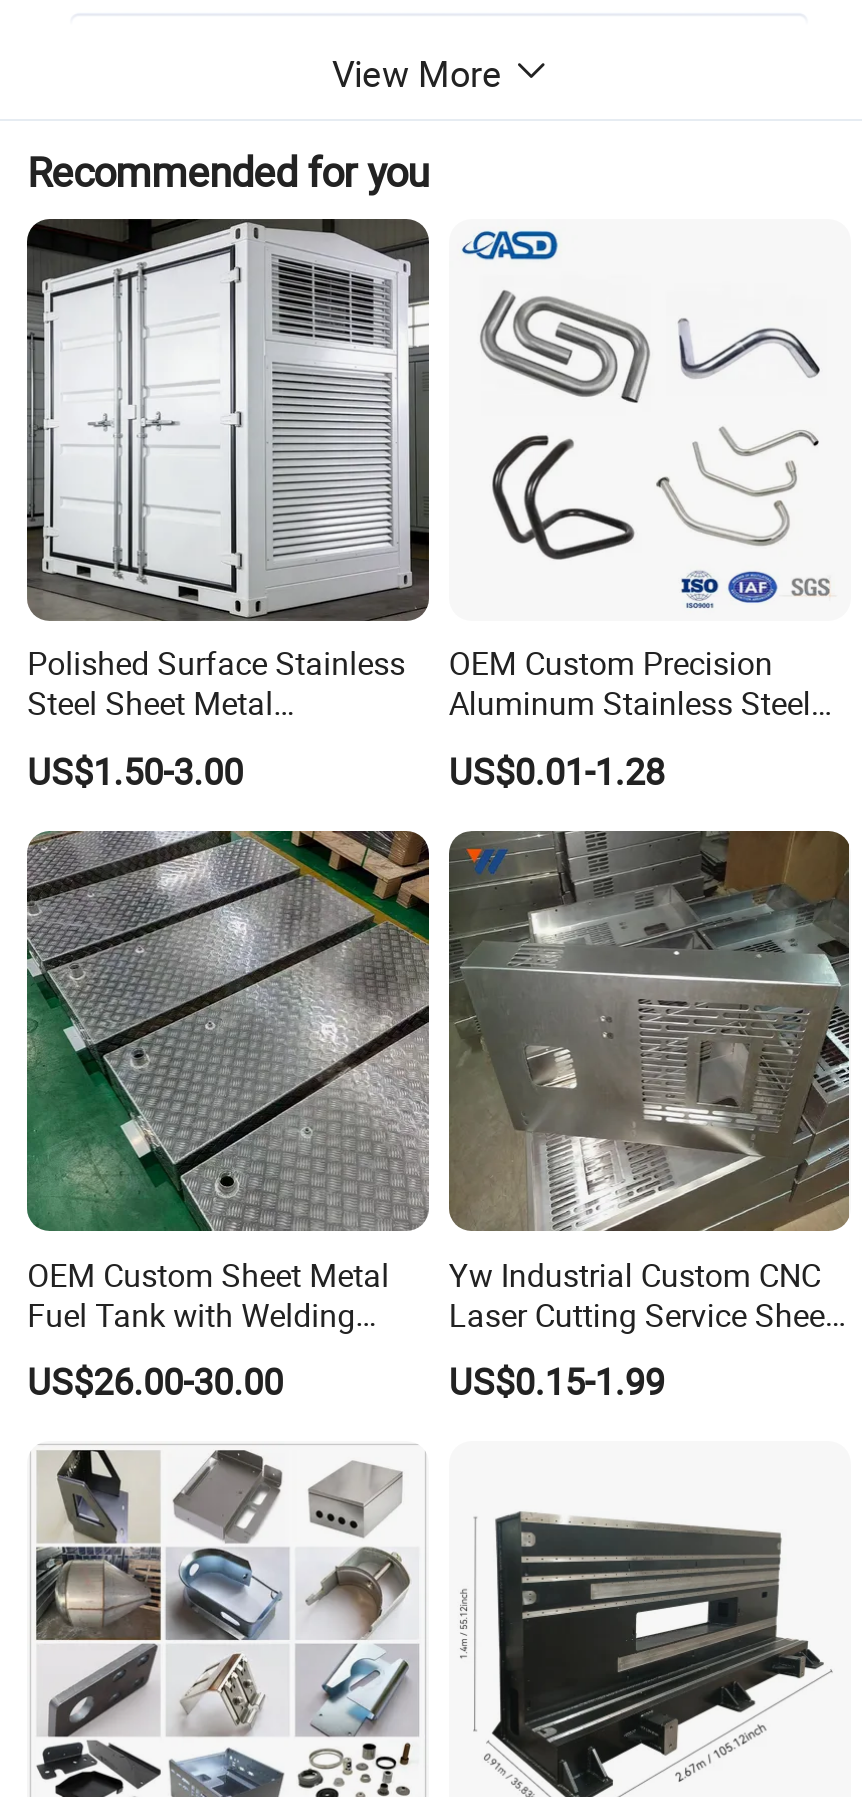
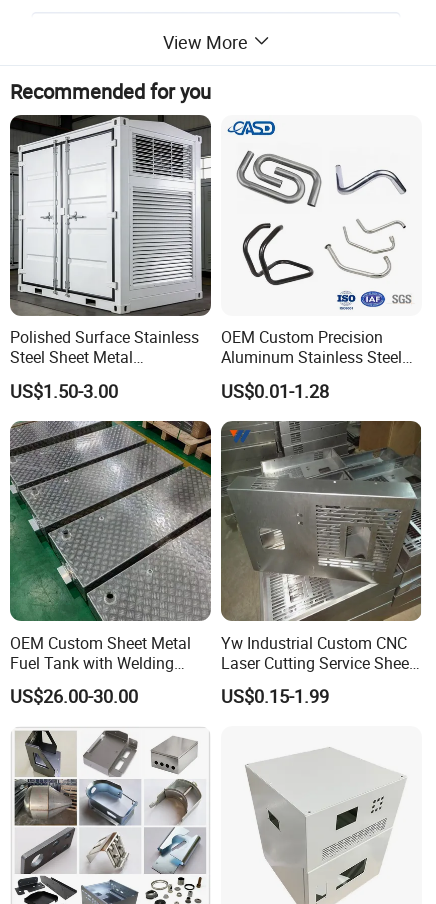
[491,1487,825,1735] [image] -> [243,747,407,873] [image]

